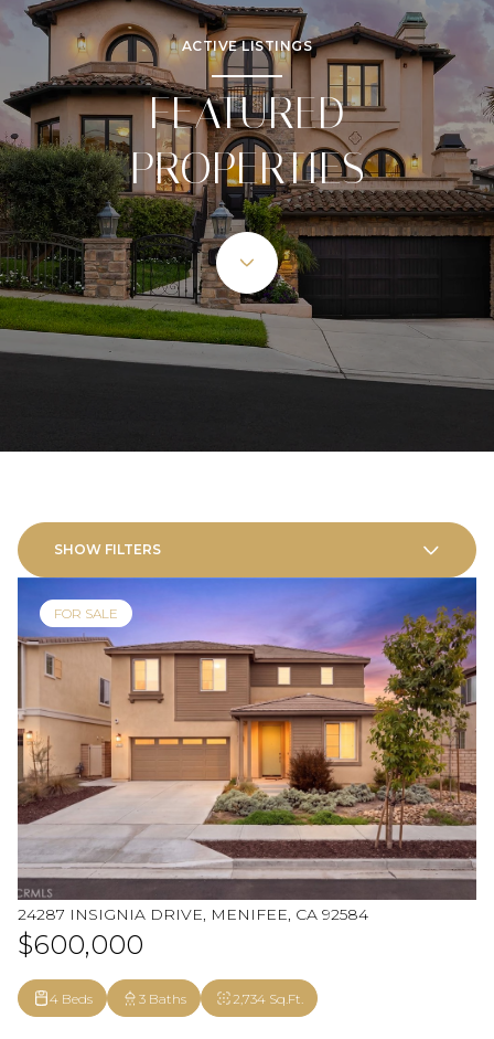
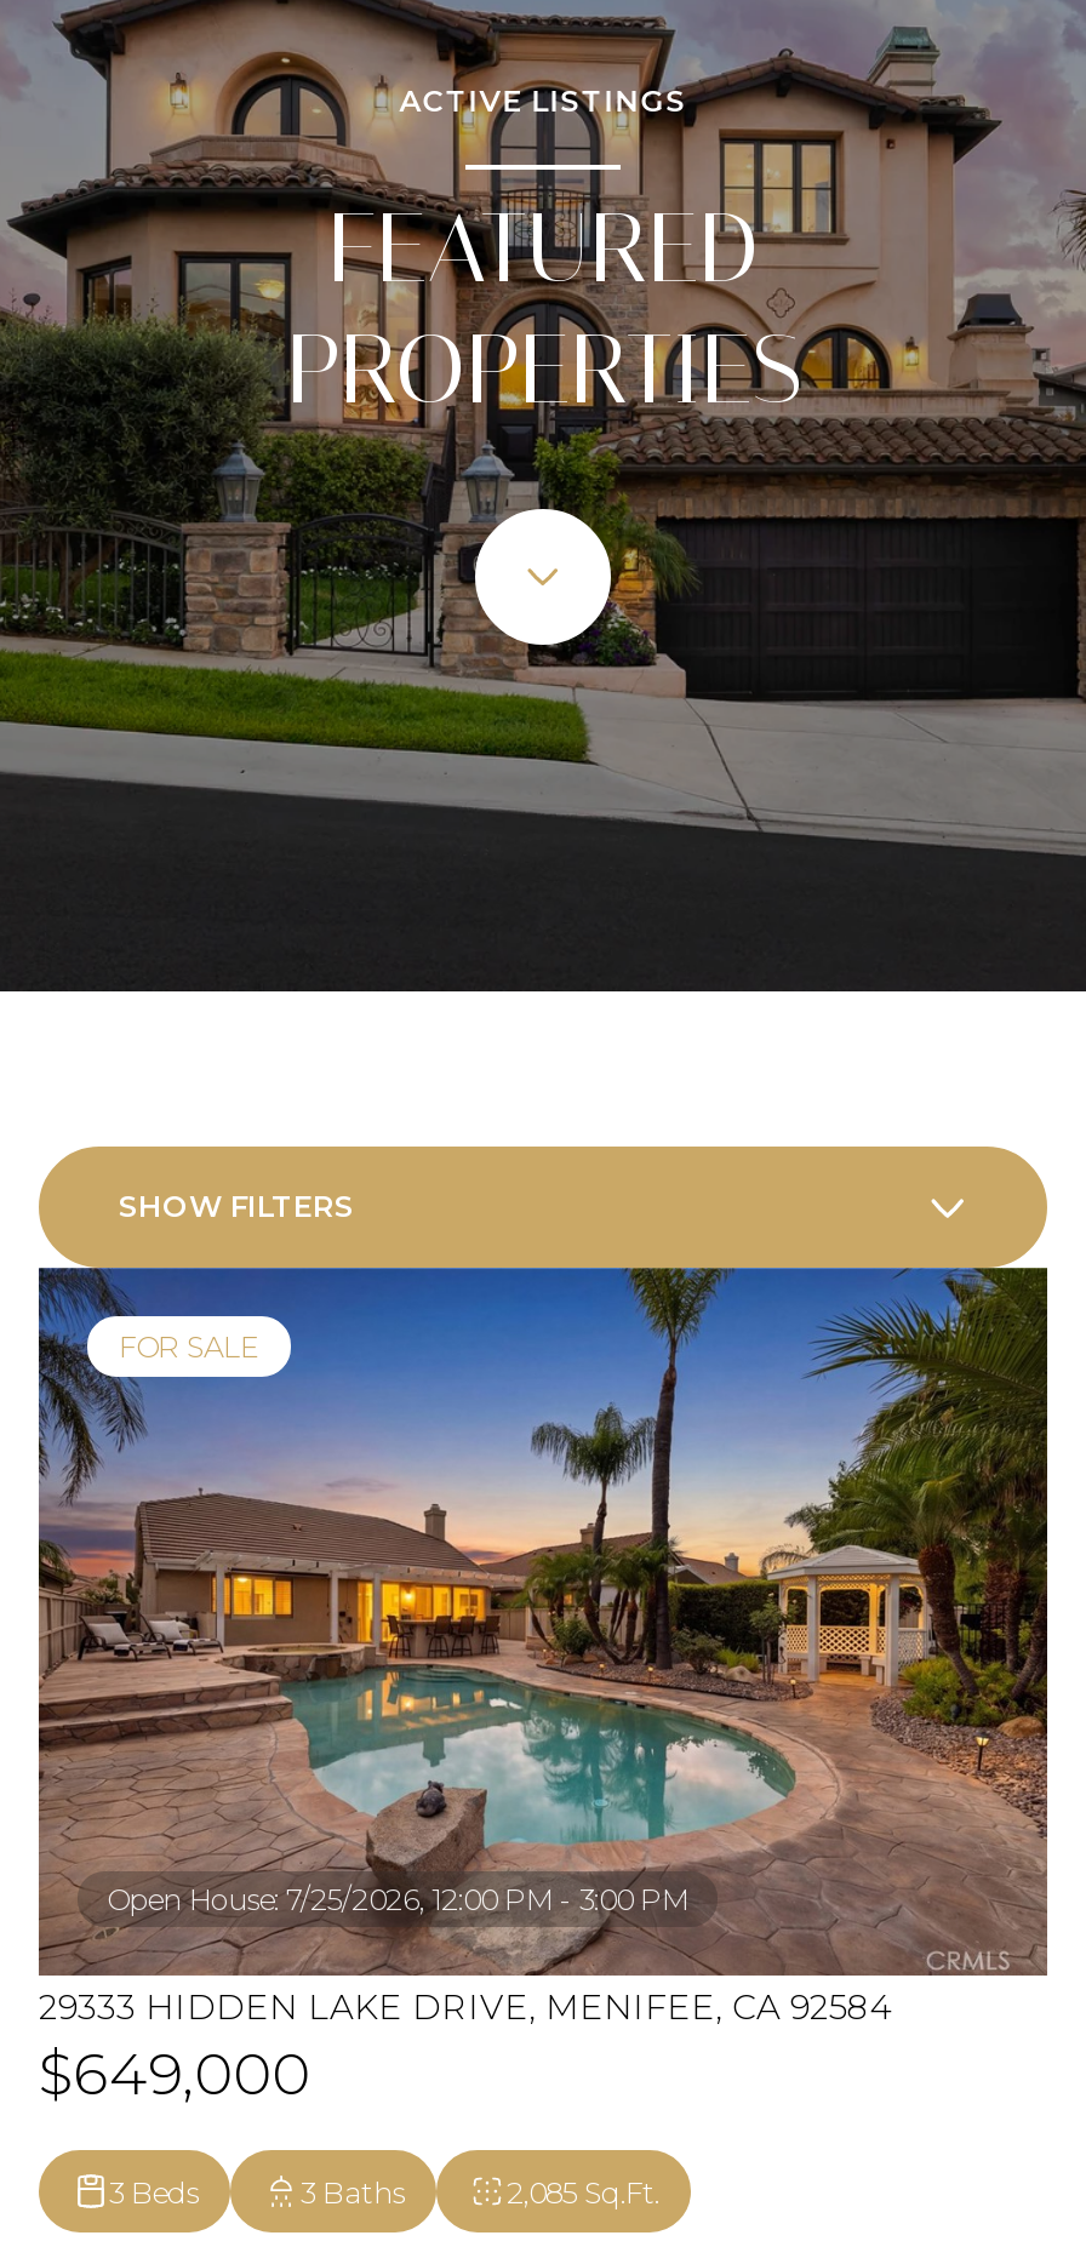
[17,576,477,1006] [image] | 24287 INSIGNIA DRIVE, MENIFEE, CA 92584 | $600,000 | 4 Beds -> [36,1265,1050,2209] [image] | Open House: 7/25/2026, 12:00 PM - 3:00 PM | 29333 HIDDEN LAKE DRIVE, MENIFEE, CA 92584 | $649,000 | 3 Beds
[233,990,303,1006] 2,734 Sq.Ft. -> [507,2173,659,2209] 2,085 Sq.Ft.

